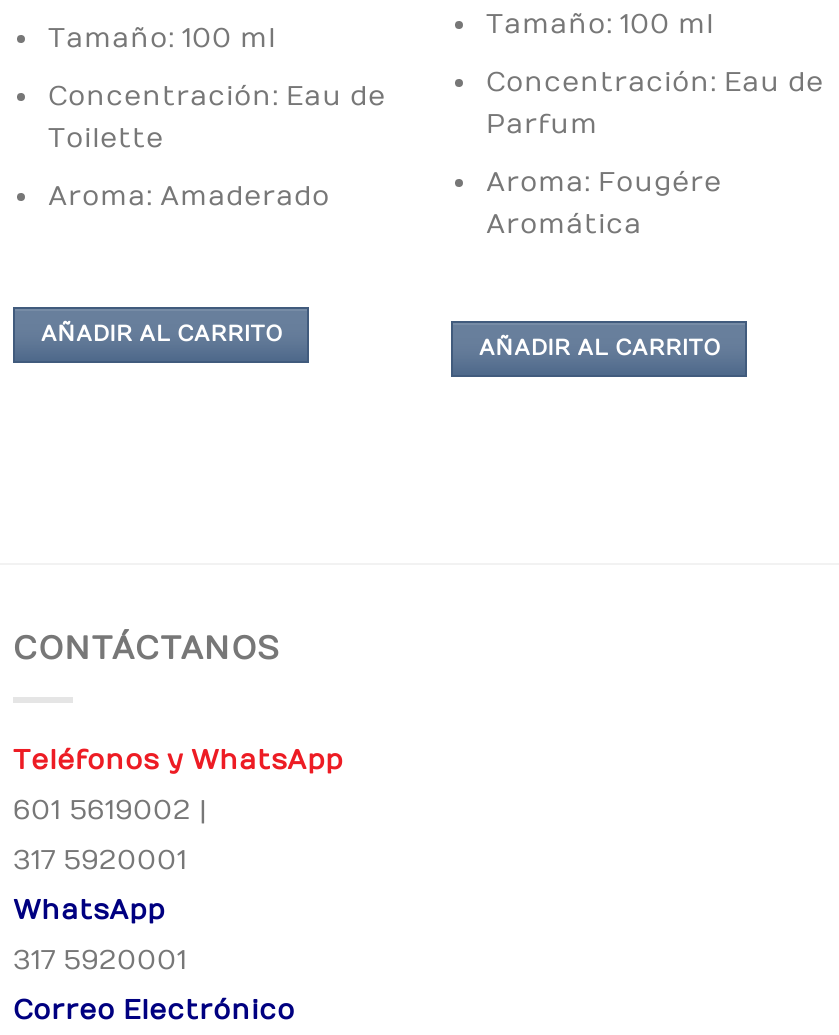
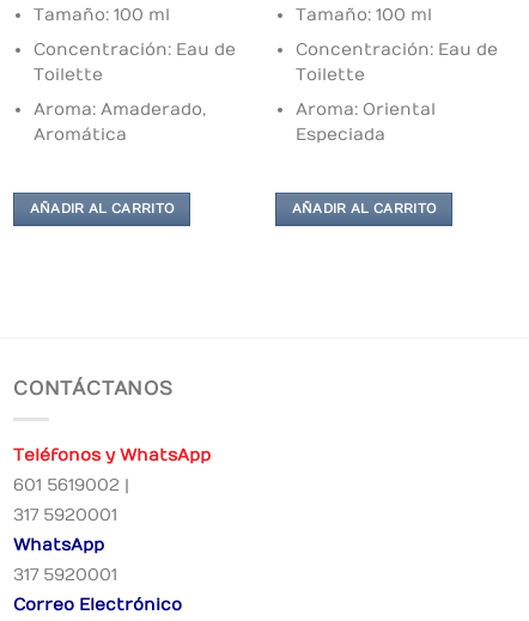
[486,109,598,141] Parfum -> [296,66,366,85] Toilette
[486,167,722,241] Aroma: Fougére | Aromática -> [296,101,436,145] Aroma: Oriental | Especiada
[48,181,330,213] Aroma: Amaderado -> [34,101,206,145] Aroma: Amaderado, | Aromática

